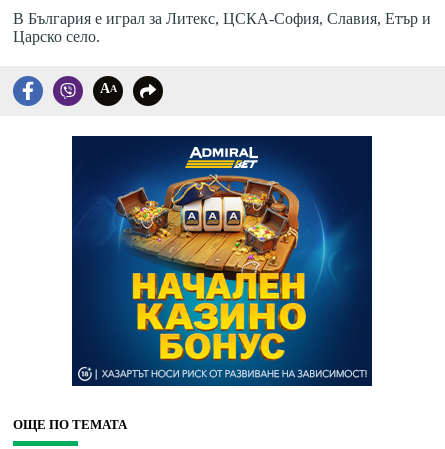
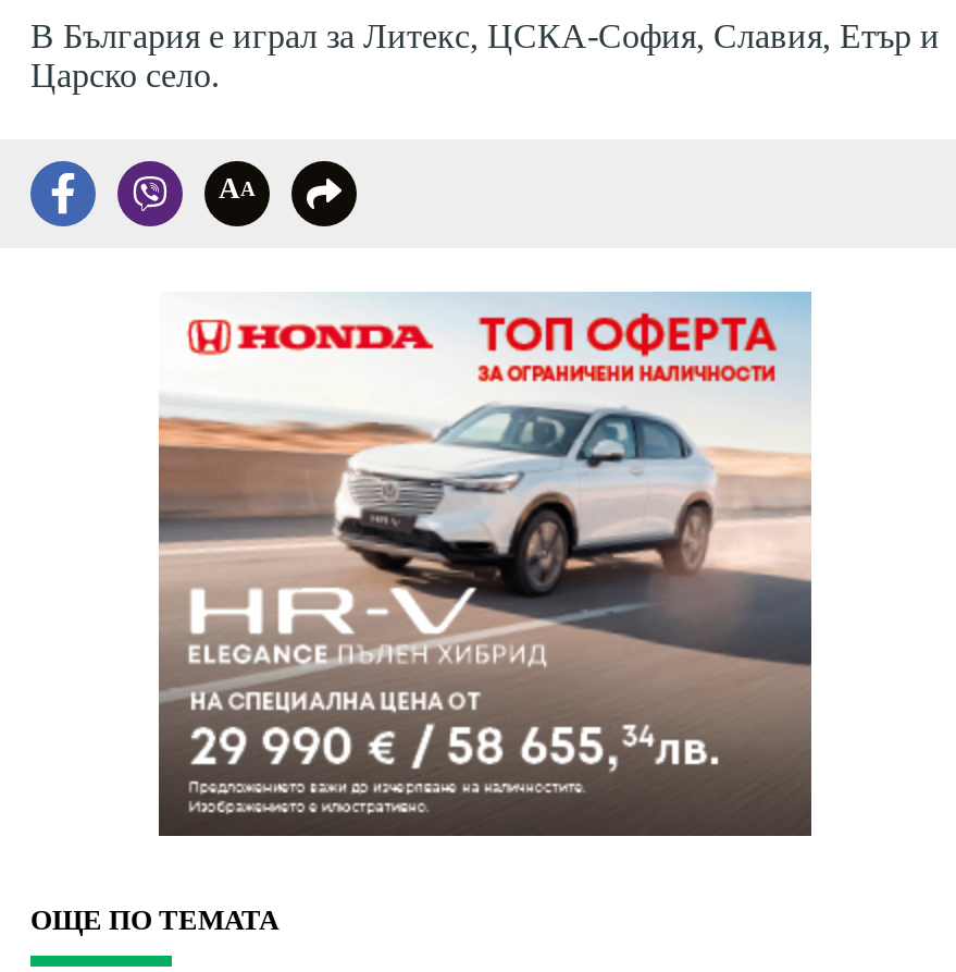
[71,135,373,386] [image] -> [157,292,814,836] [image]

